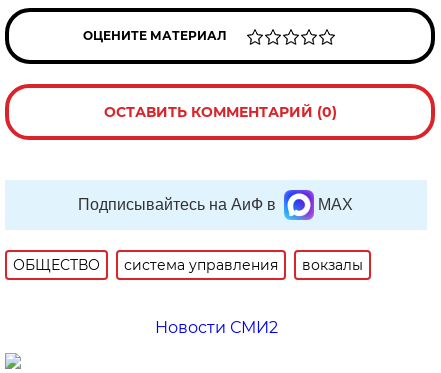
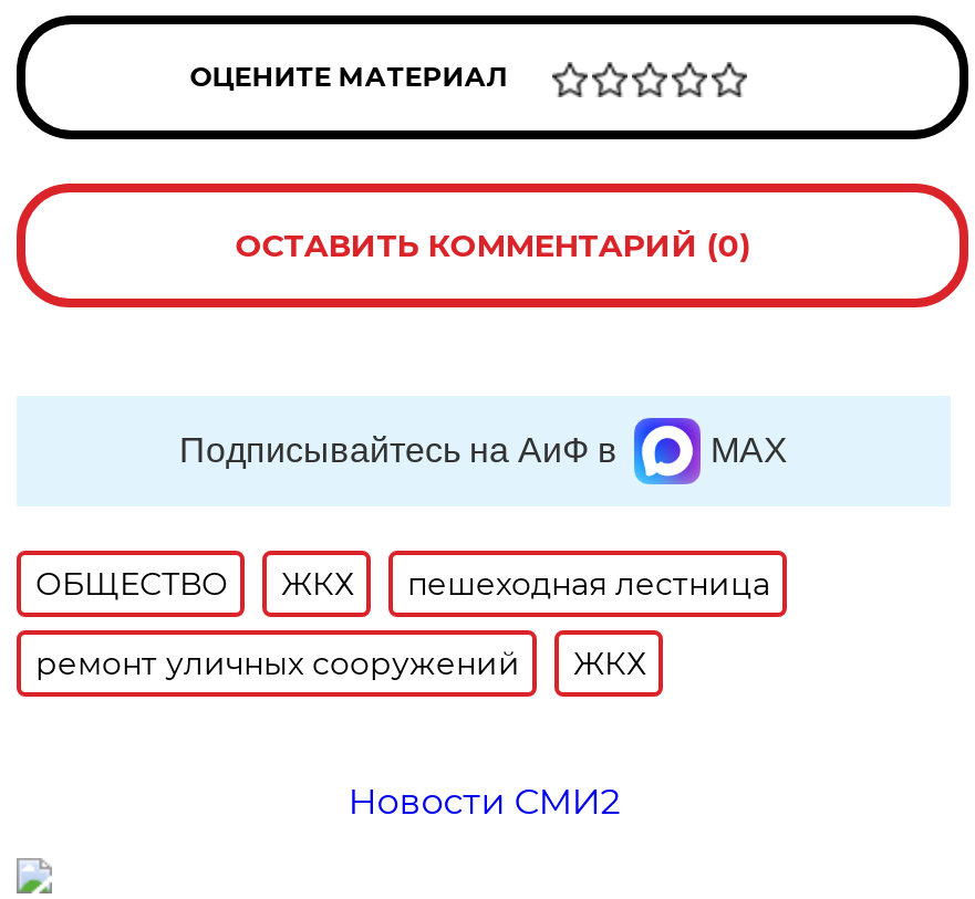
[124,256,363,274] система управления | вокзалы -> [35,564,770,683] ЖКХ | пешеходная лестница | ремонт уличных сооружений | ЖКХ

